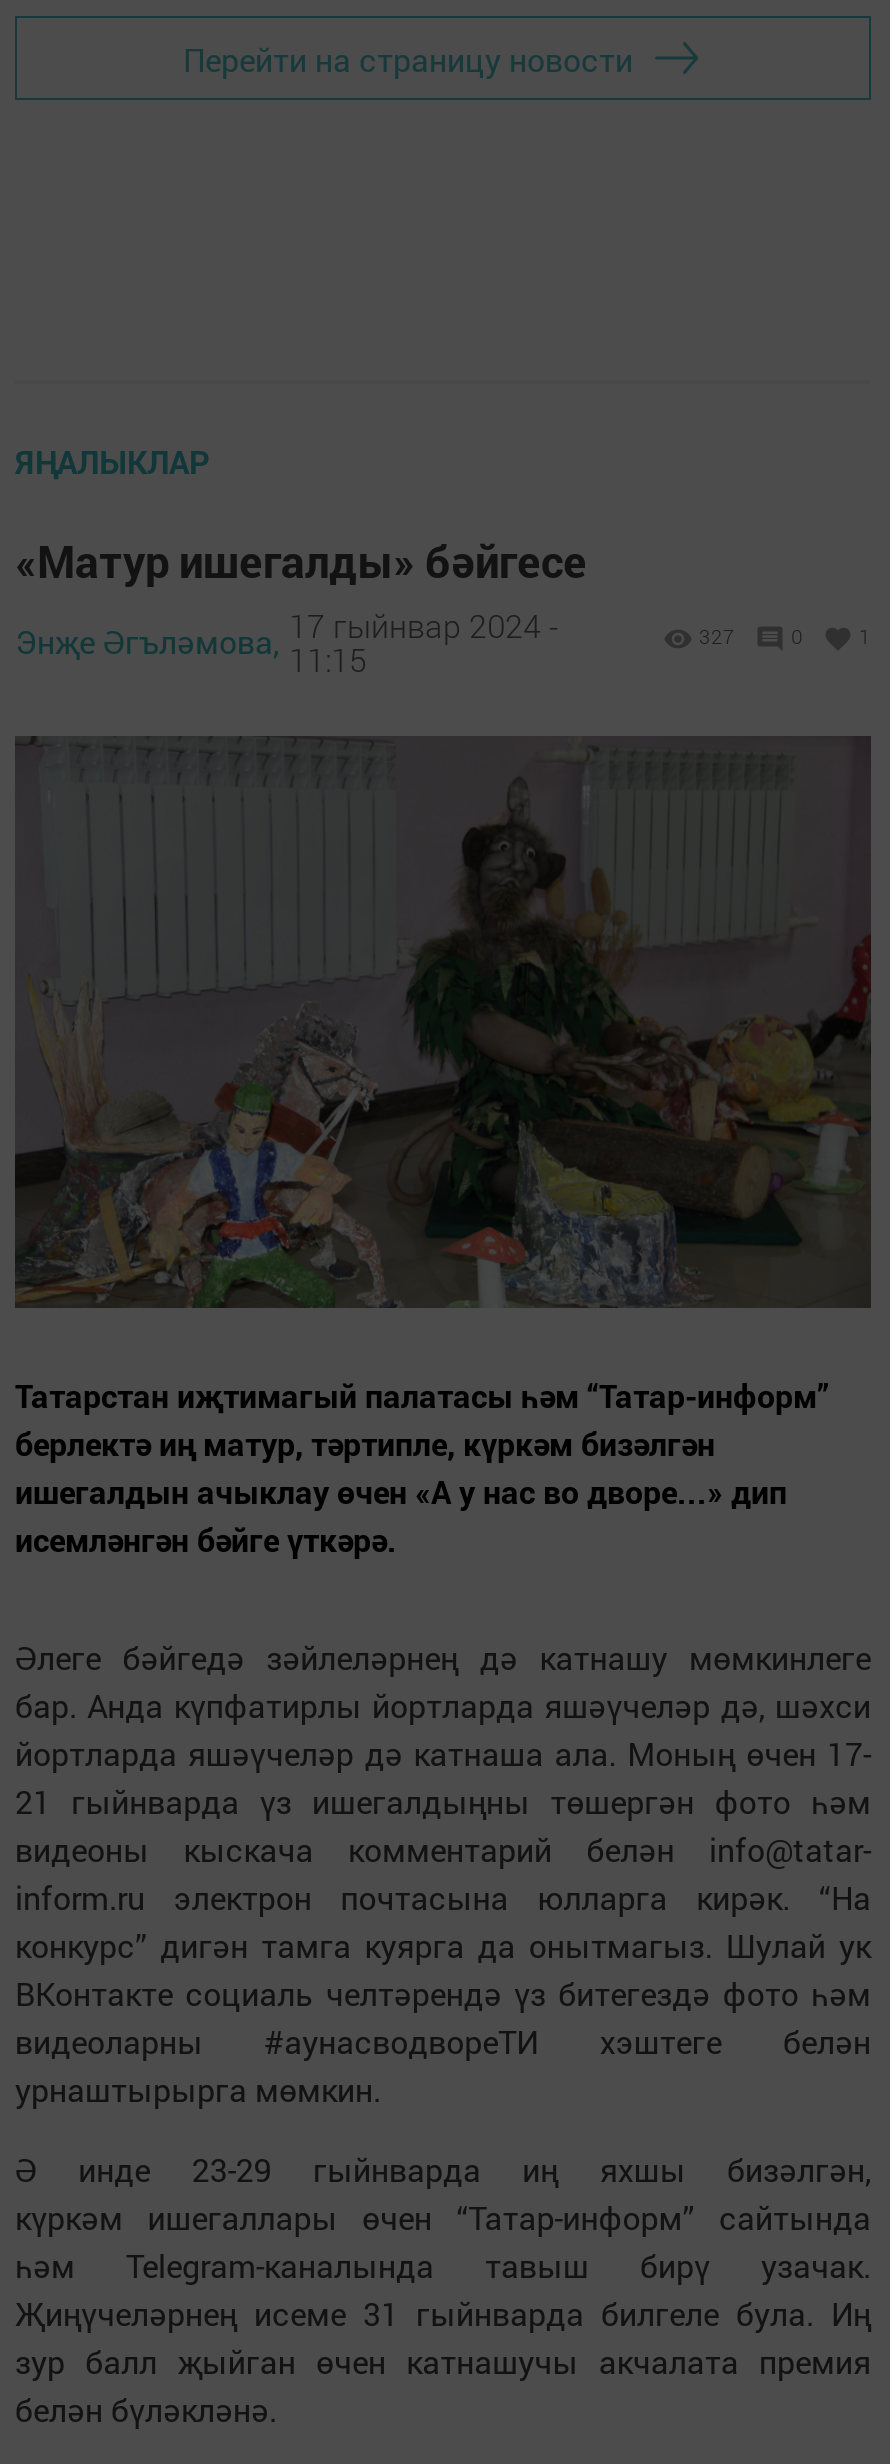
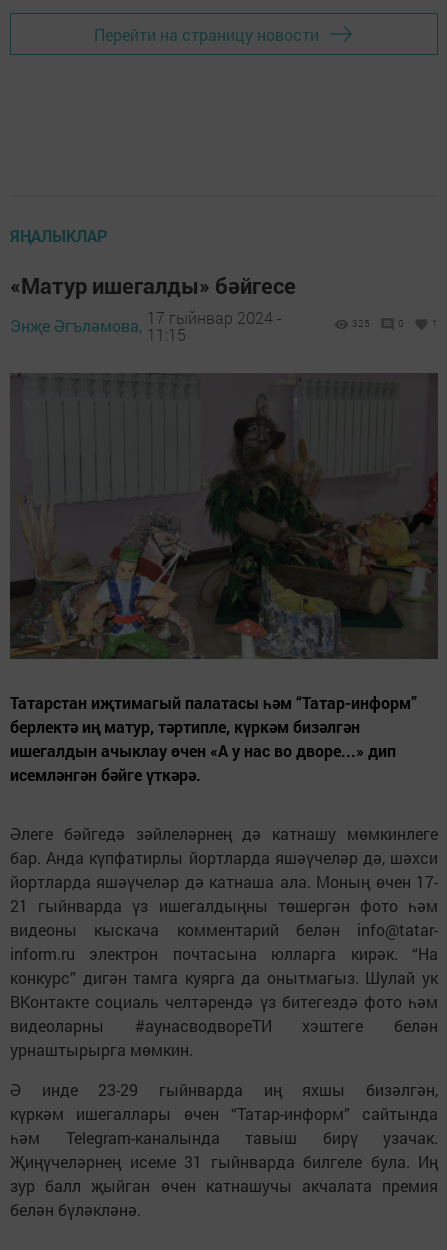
[699,625,735,651] 327 -> [352,317,370,330] 325

